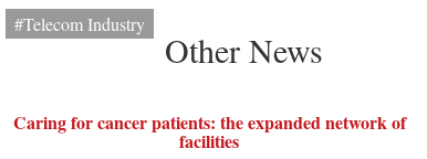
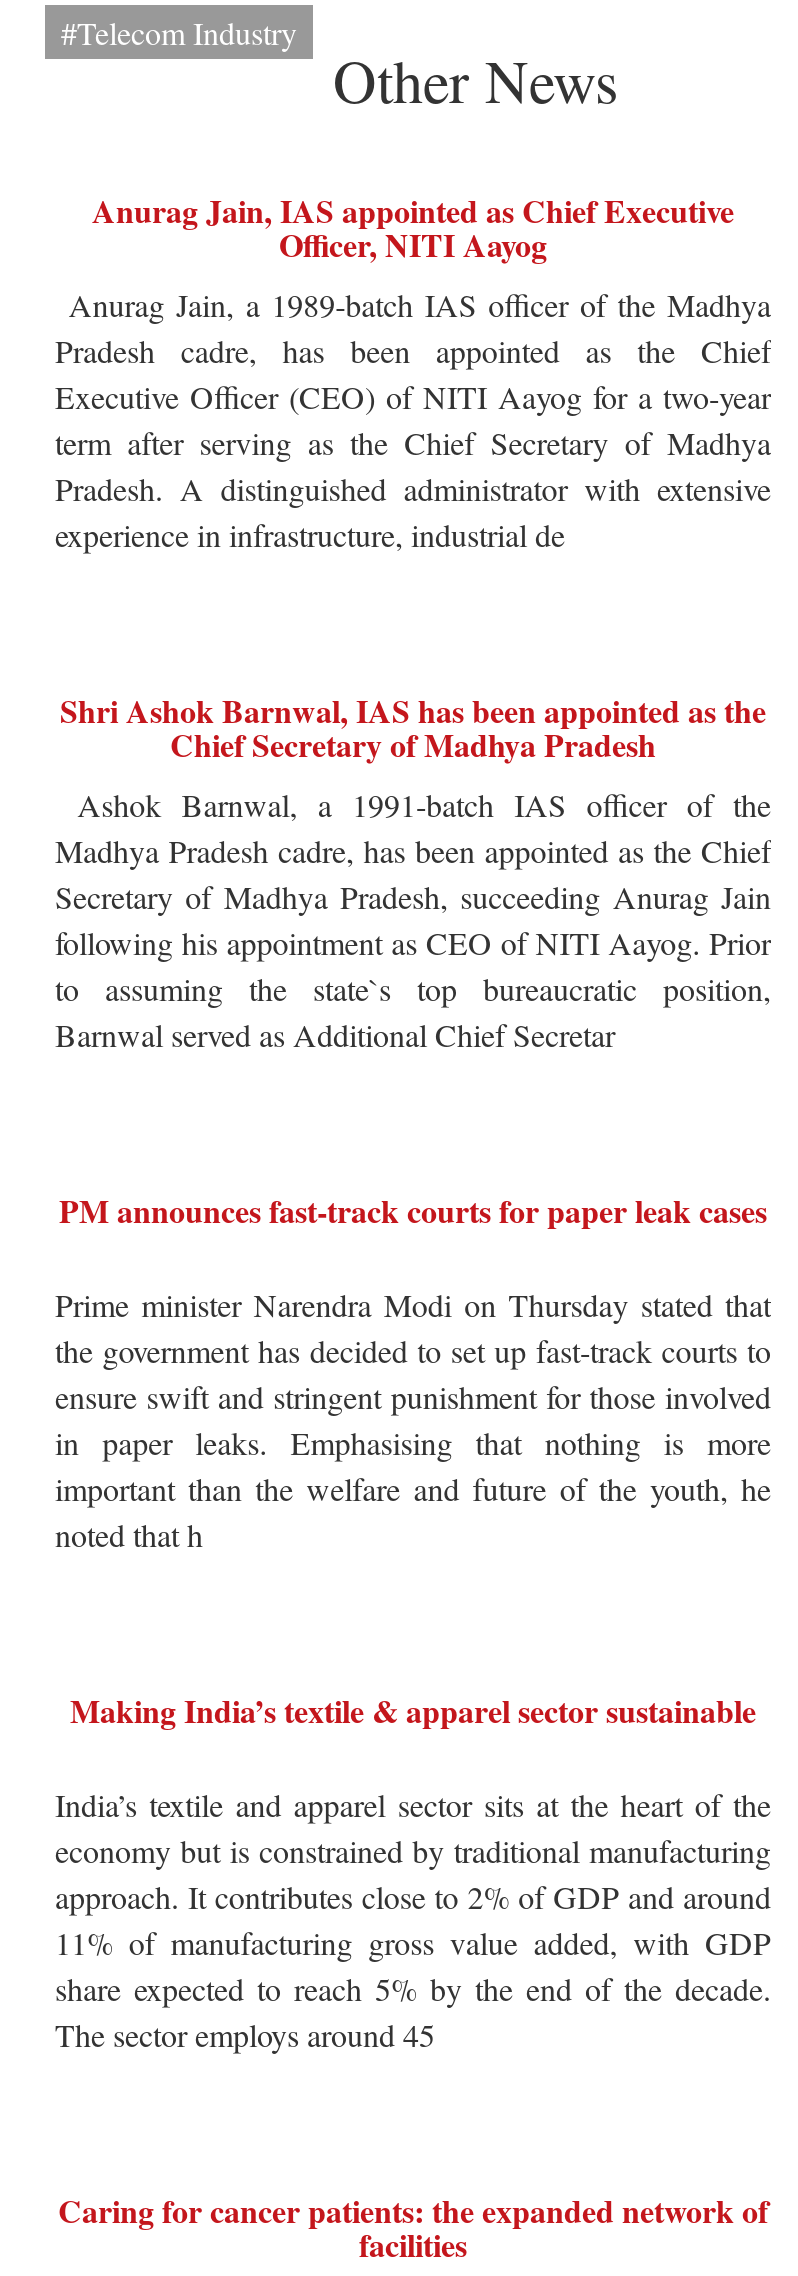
none -> [55,186,771,554] Anurag Jain, IAS appointed as Chief Executive | Officer, NITI Aayog | Anurag Jain, a 1989-batch IAS officer of the Madhya | Pradesh cadre, has been appointed as the Chief | Executive Officer (CEO) of NITI Aayog for a two-year | term after serving as the Chief Secretary of Madhya | Pradesh. A distinguished administrator with extensive | experience in infrastructure, industrial de
none -> [55,686,771,1054] Shri Ashok Barnwal, IAS has been appointed as the | Chief Secretary of Madhya Pradesh | Ashok Barnwal, a 1991-batch IAS officer of the | Madhya Pradesh cadre, has been appointed as the Chief | Secretary of Madhya Pradesh, succeeding Anurag Jain | following his appointment as CEO of NITI Aayog. Prior | to assuming the state`s top bureaucratic position, | Barnwal served as Additional Chief Secretar
none -> [55,1186,771,1554] PM announces fast-track courts for paper leak cases | Prime minister Narendra Modi on Thursday stated that | the government has decided to set up fast-track courts to | ensure swift and stringent punishment for those involved | in paper leaks. Emphasising that nothing is more | important than the welfare and future of the youth, he | noted that h
none -> [55,1686,771,2054] Making India’s textile & apparel sector sustainable | India’s textile and apparel sector sits at the heart of the | economy but is constrained by traditional manufacturing | approach. It contributes close to 2% of GDP and around | 11% of manufacturing gross value added, with GDP | share expected to reach 5% by the end of the decade. | The sector employs around 45

